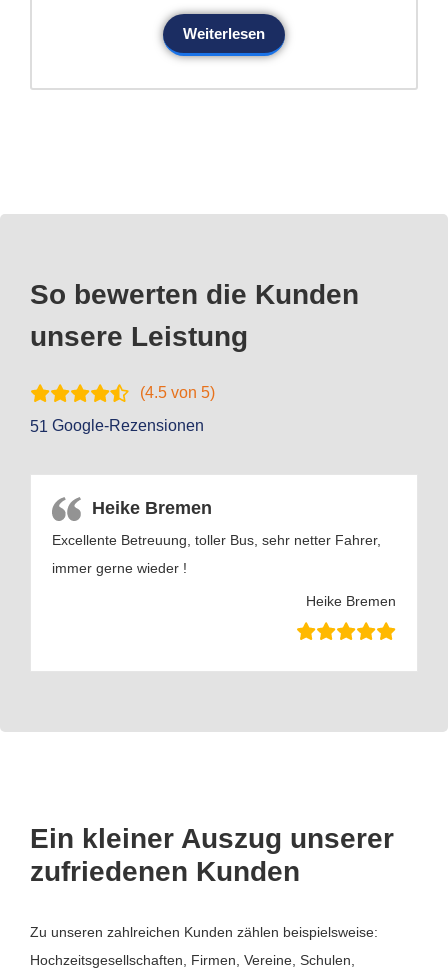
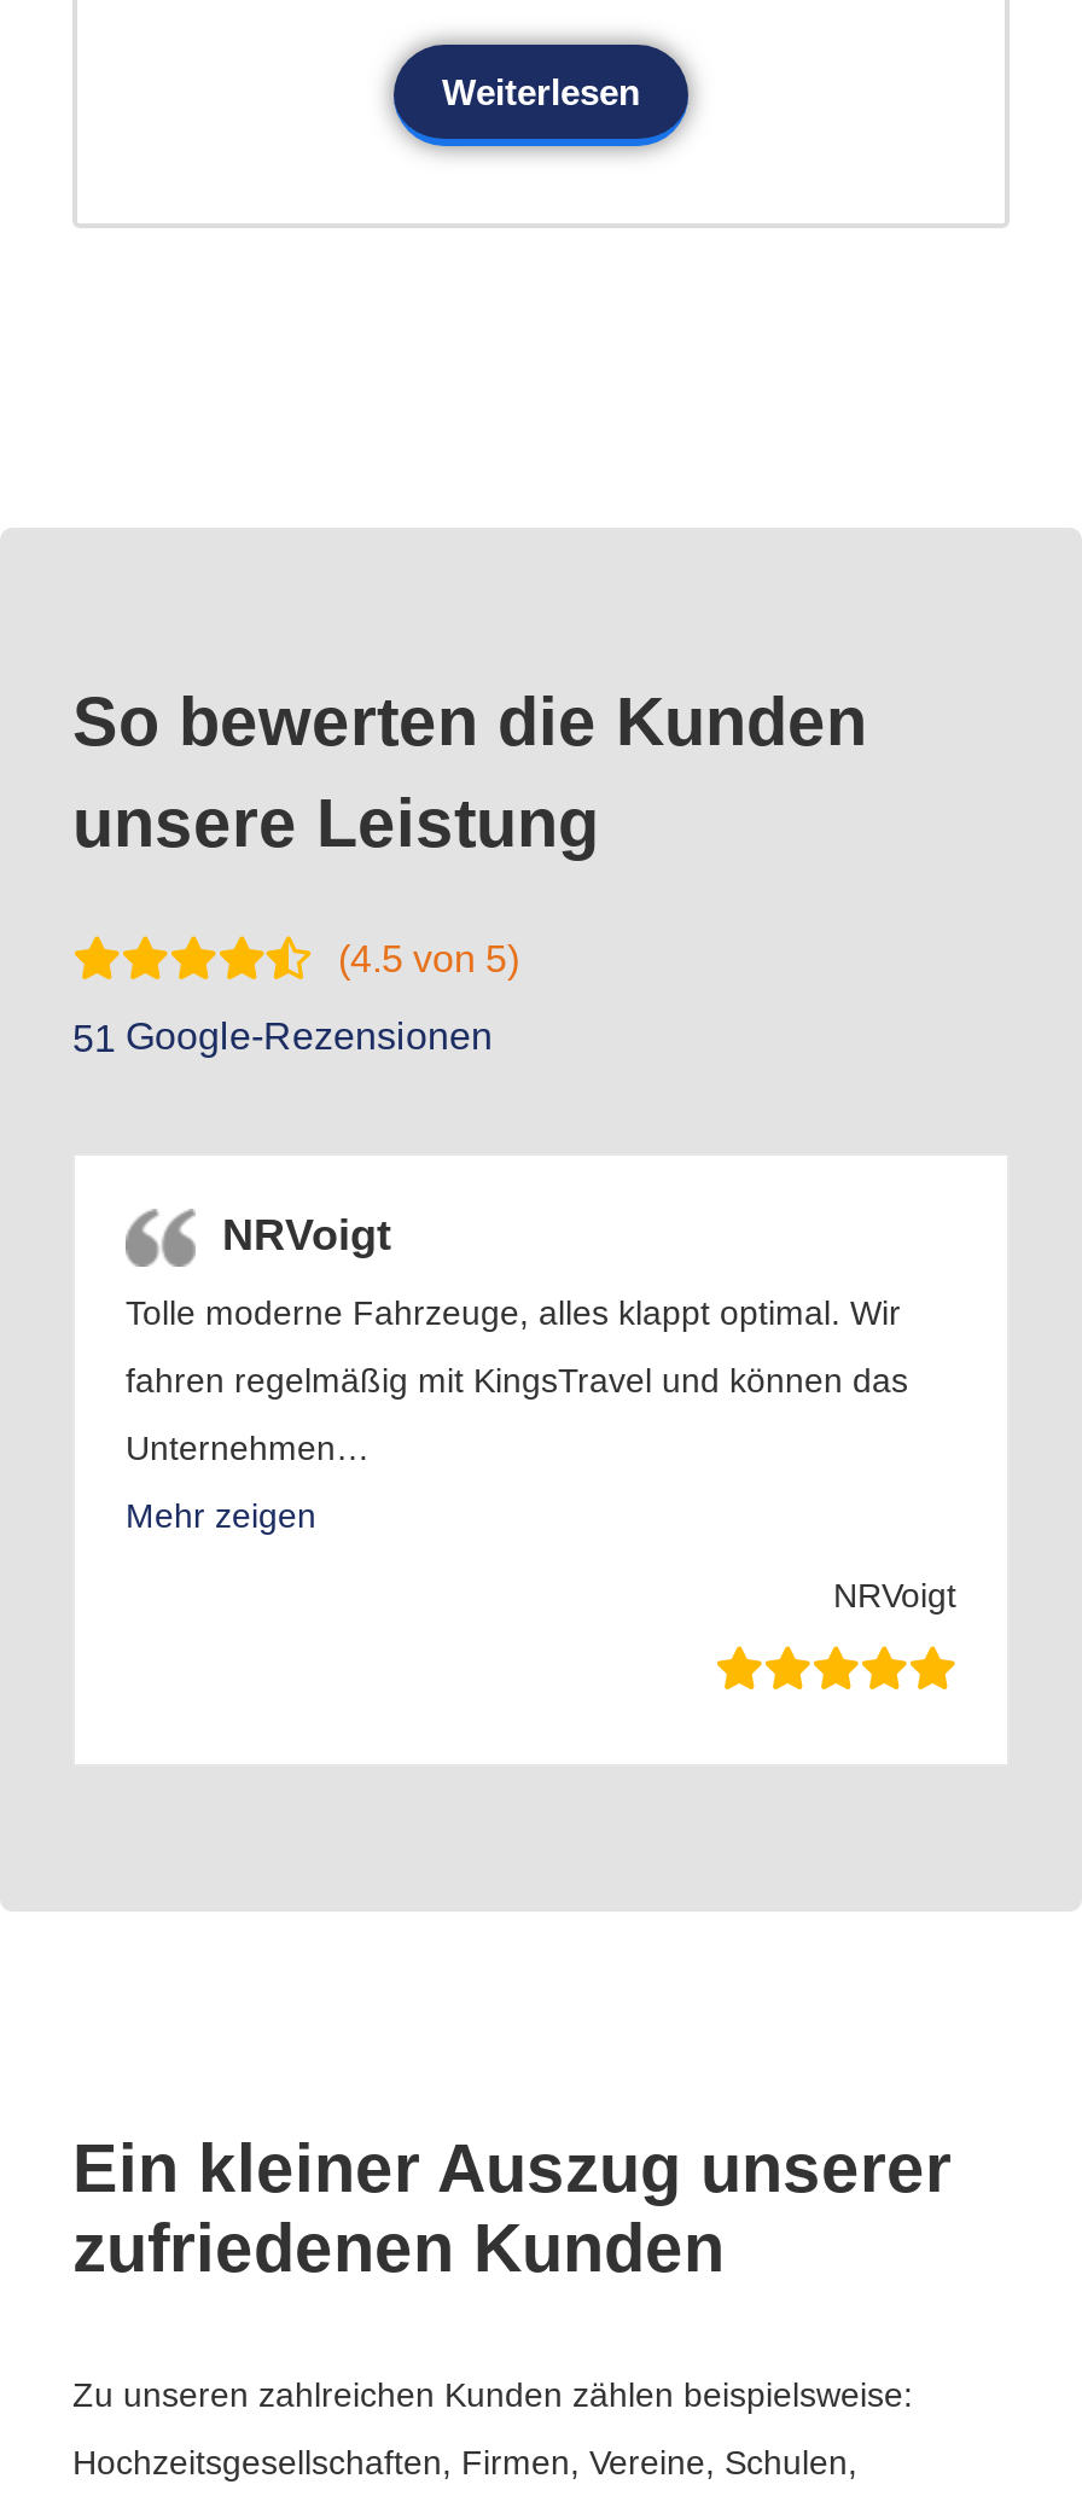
[52,498,396,609] Heike Bremen | Excellente Betreuung, toller Bus, sehr netter Fahrer, | immer gerne wieder ! | Heike Bremen -> [126,1211,956,1615] NRVoigt | Tolle moderne Fahrzeuge, alles klappt optimal. Wir | fahren regelmäßig mit KingsTravel und können das | Unternehmen … | Mehr zeigen | NRVoigt

